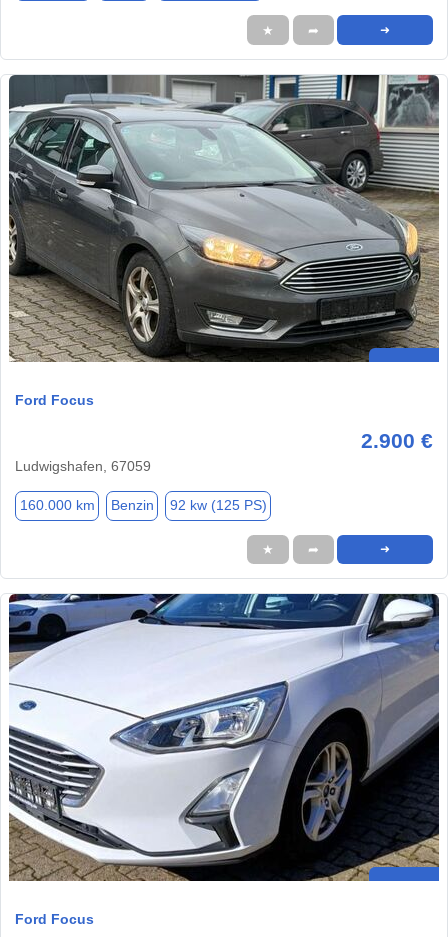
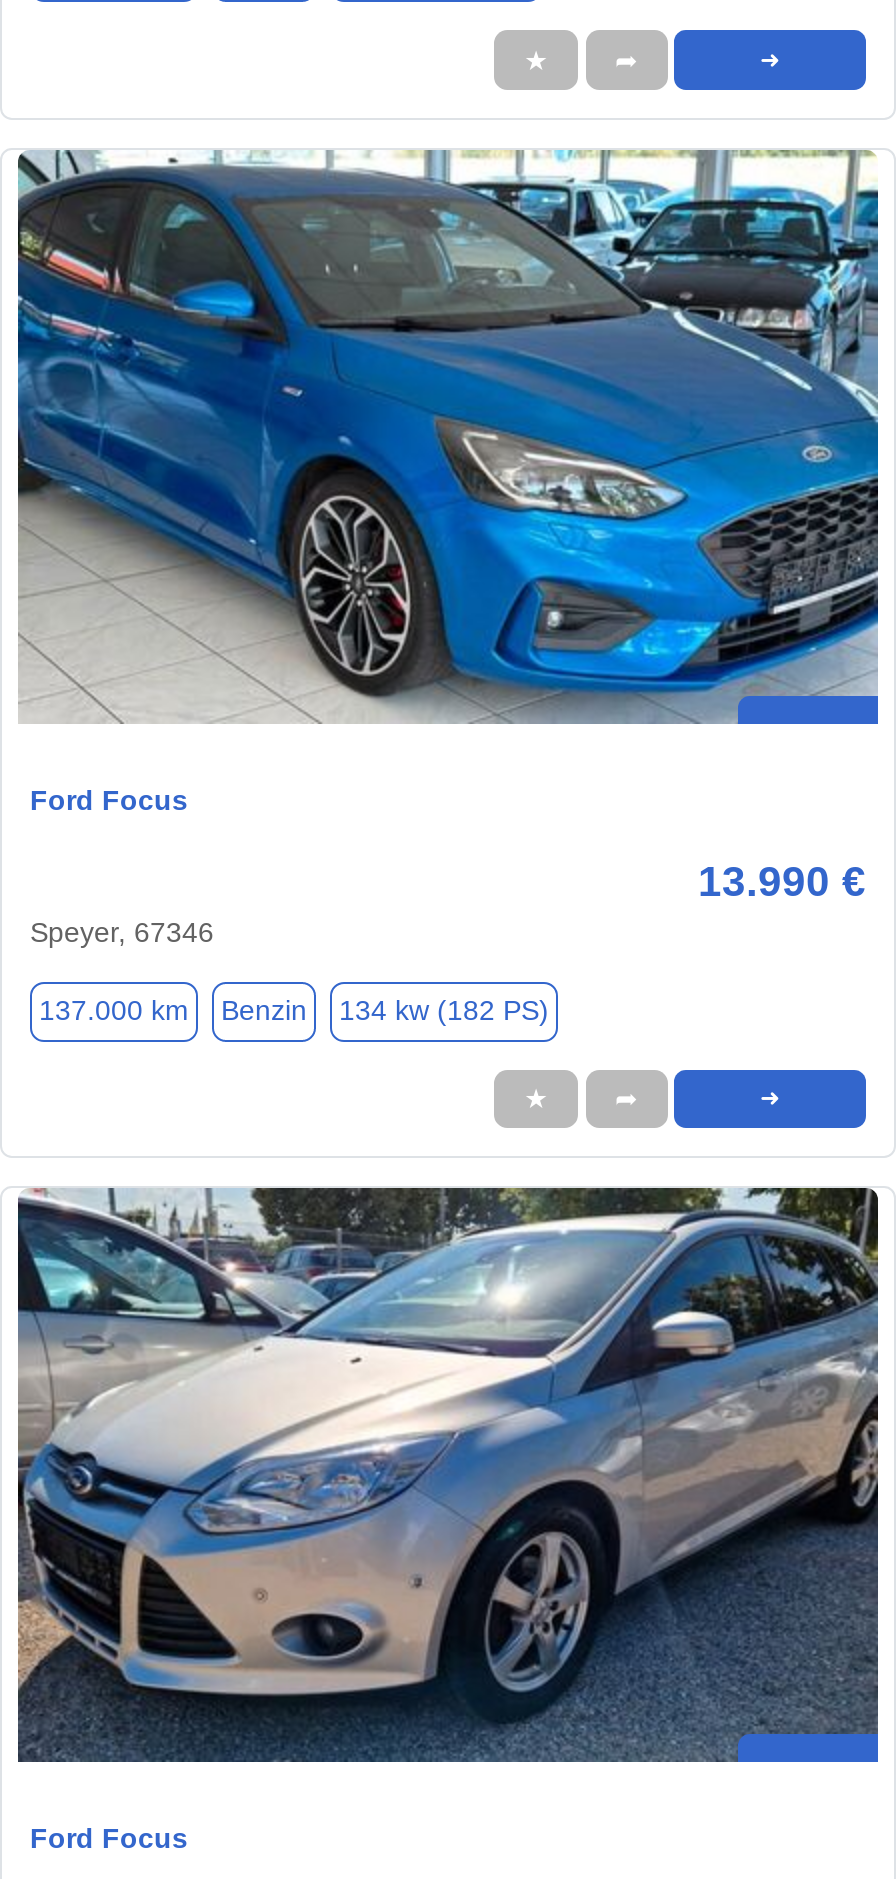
[8,74,440,363] [image] -> [16,148,880,724] [image]
[15,429,433,474] 2.900 € | Ludwigshafen, 67059 -> [30,858,866,948] 13.990 € | Speyer, 67346
[19,497,94,513] 160.000 km -> [39,995,189,1027] 137.000 km
[169,497,266,513] 92 kw (125 PS) -> [339,995,549,1027] 134 kw (182 PS)
[8,593,440,882] [image] -> [16,1186,880,1764] [image]

